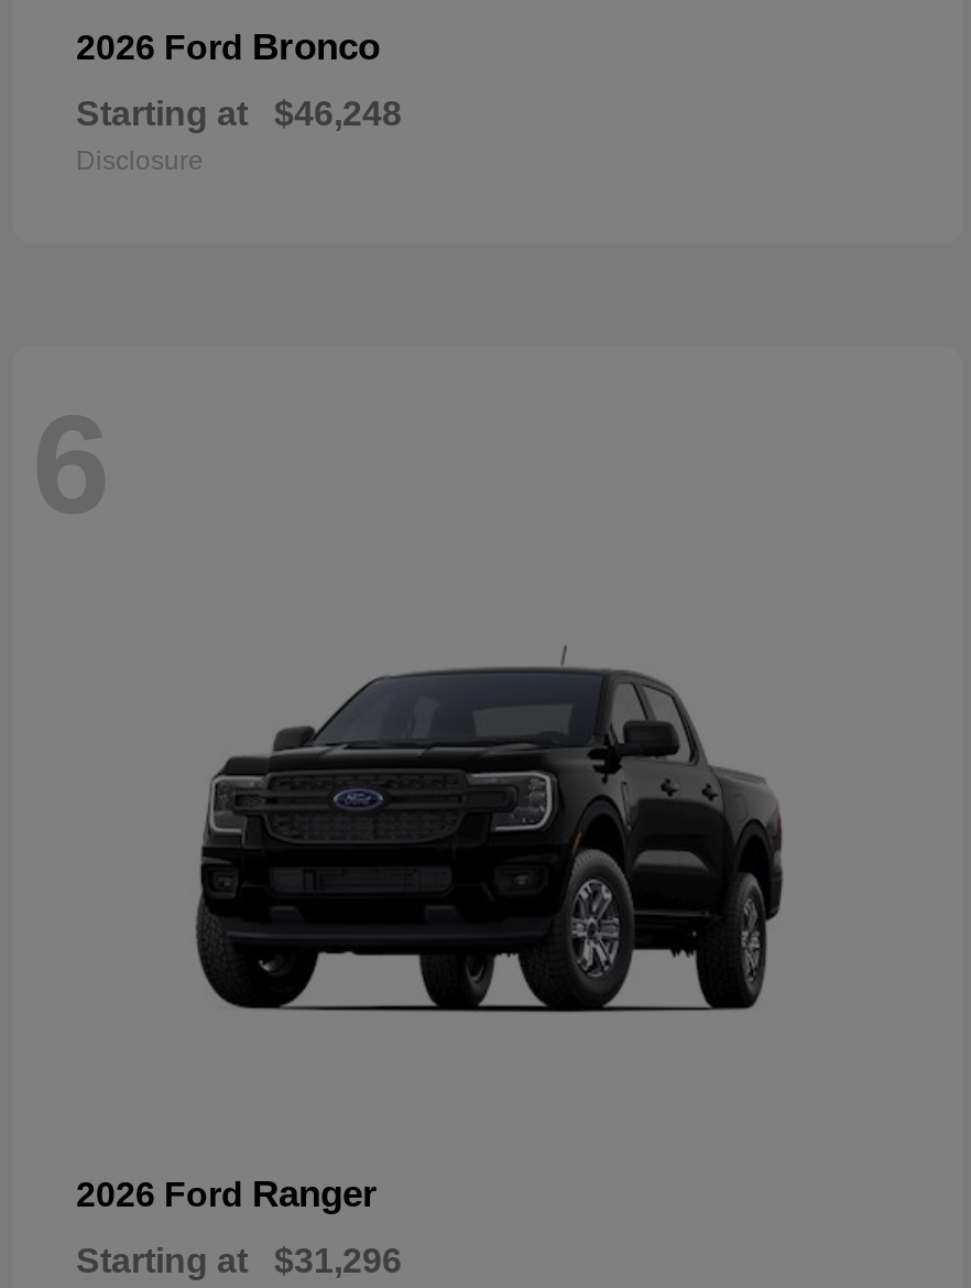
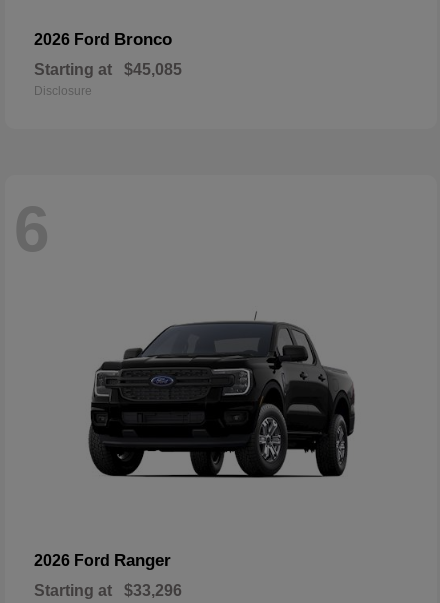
[76,95,402,133] Starting at $46,248 -> [34,61,182,78] Starting at $45,085
[76,1243,402,1280] Starting at $31,296 -> [34,582,182,599] Starting at $33,296

